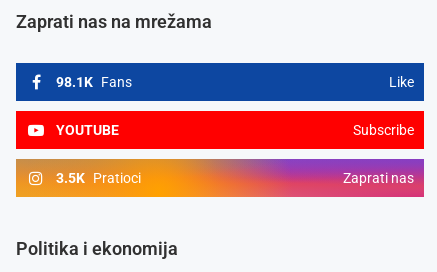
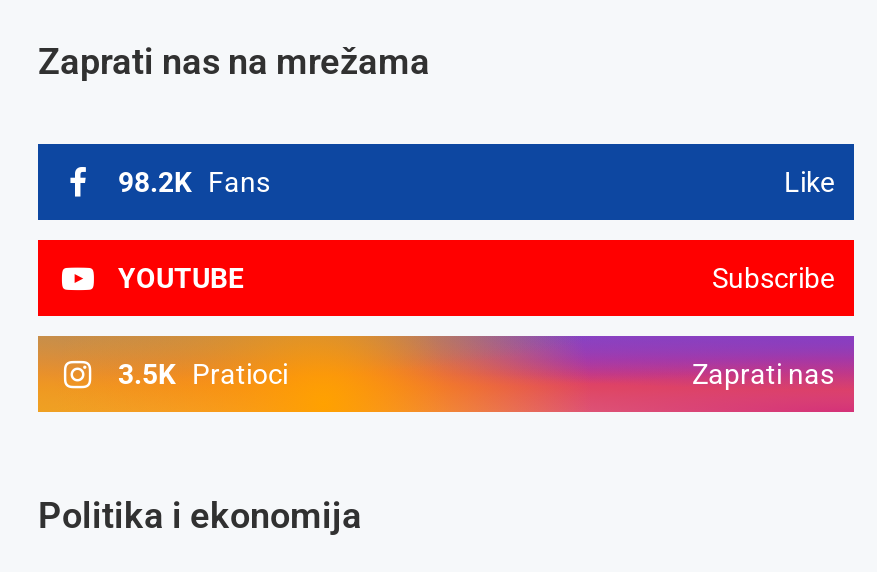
[56,74,132,90] 98.1K Fans -> [118,167,270,199] 98.2K Fans

